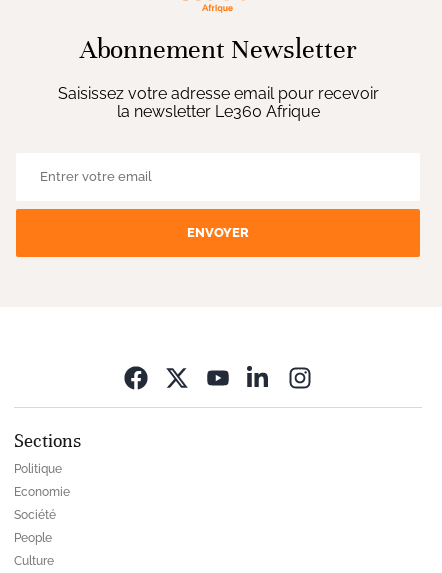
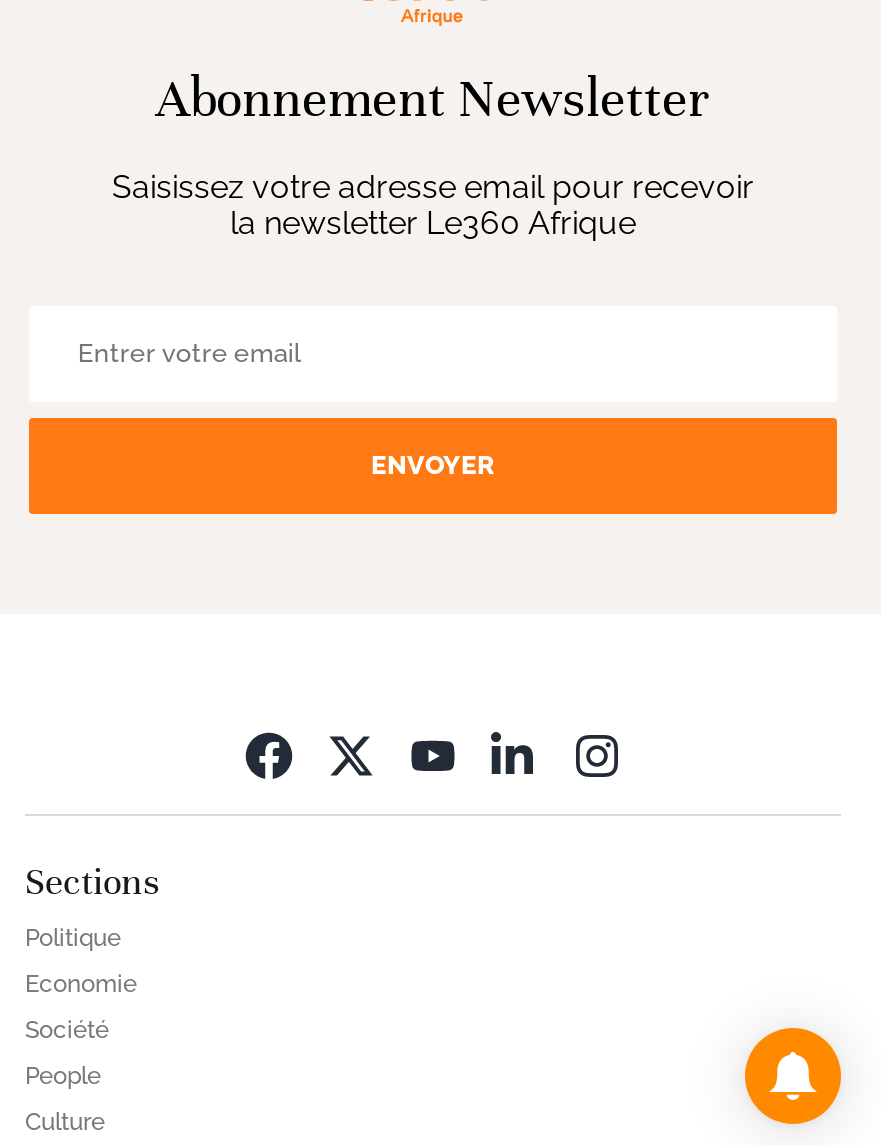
none -> [741,1026,843,1128] [image]

